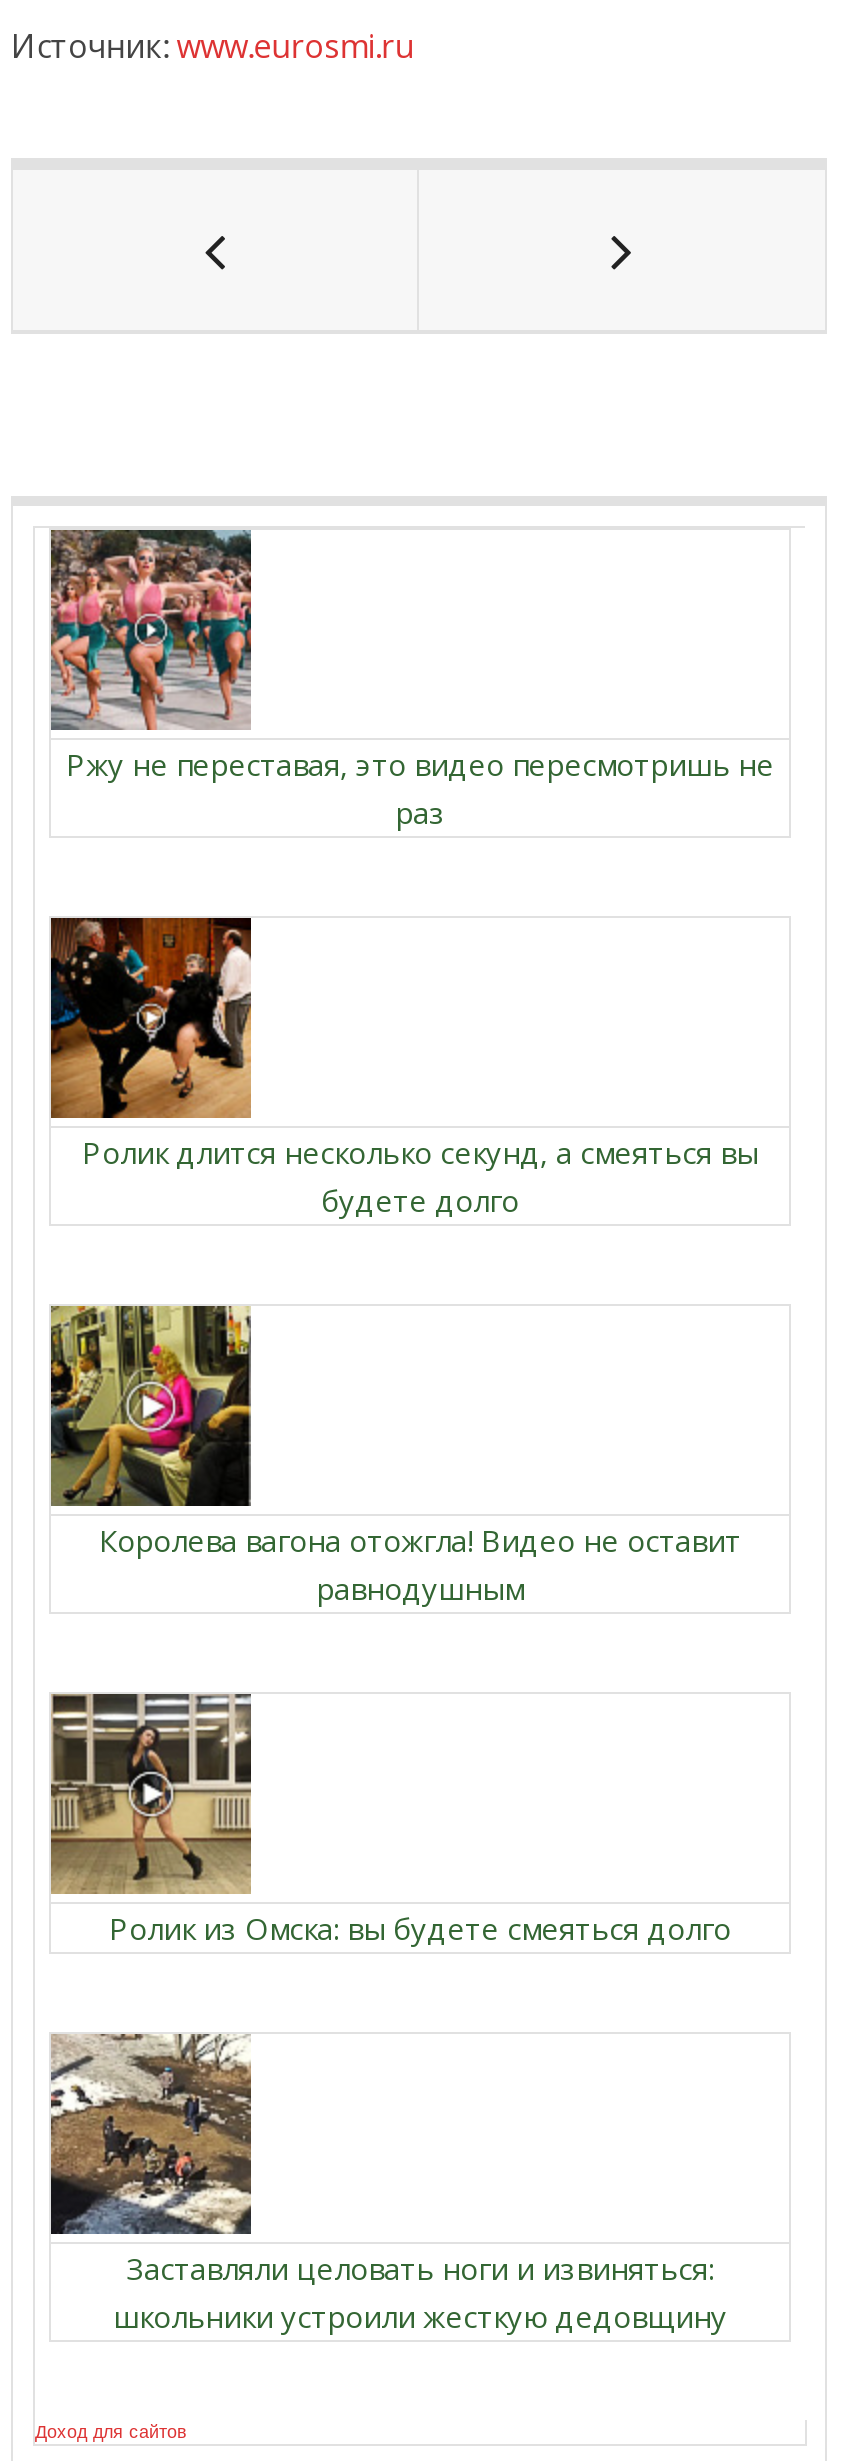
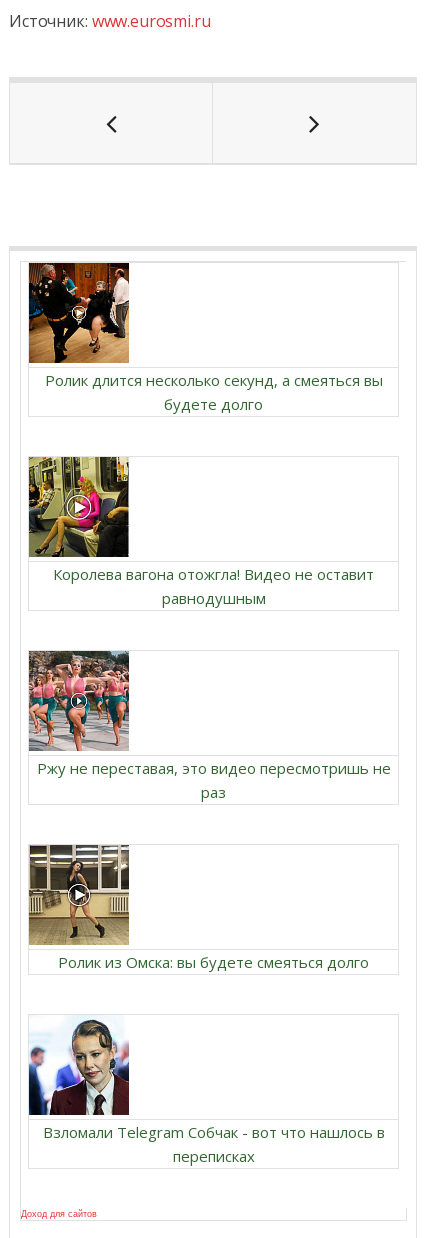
moved [49,528,774,832] -> [29,651,390,802]: [image] | Ржу не переставая, это видео пересмотришь не | раз
moved [47,916,758,1608] -> [27,262,382,608]: [image] | Ролик длится несколько секунд, а смеяться вы | будете долго | Королева вагона отожгла! Видео не оставит | равнодушным
[49,2032,727,2336] [image] | Заставляли целовать ноги и извиняться: | школьники устроили жесткую дедовщину -> [28,1015,384,1166] [image] | Взломали Telegram Собчак - вот что нашлось в | переписках

